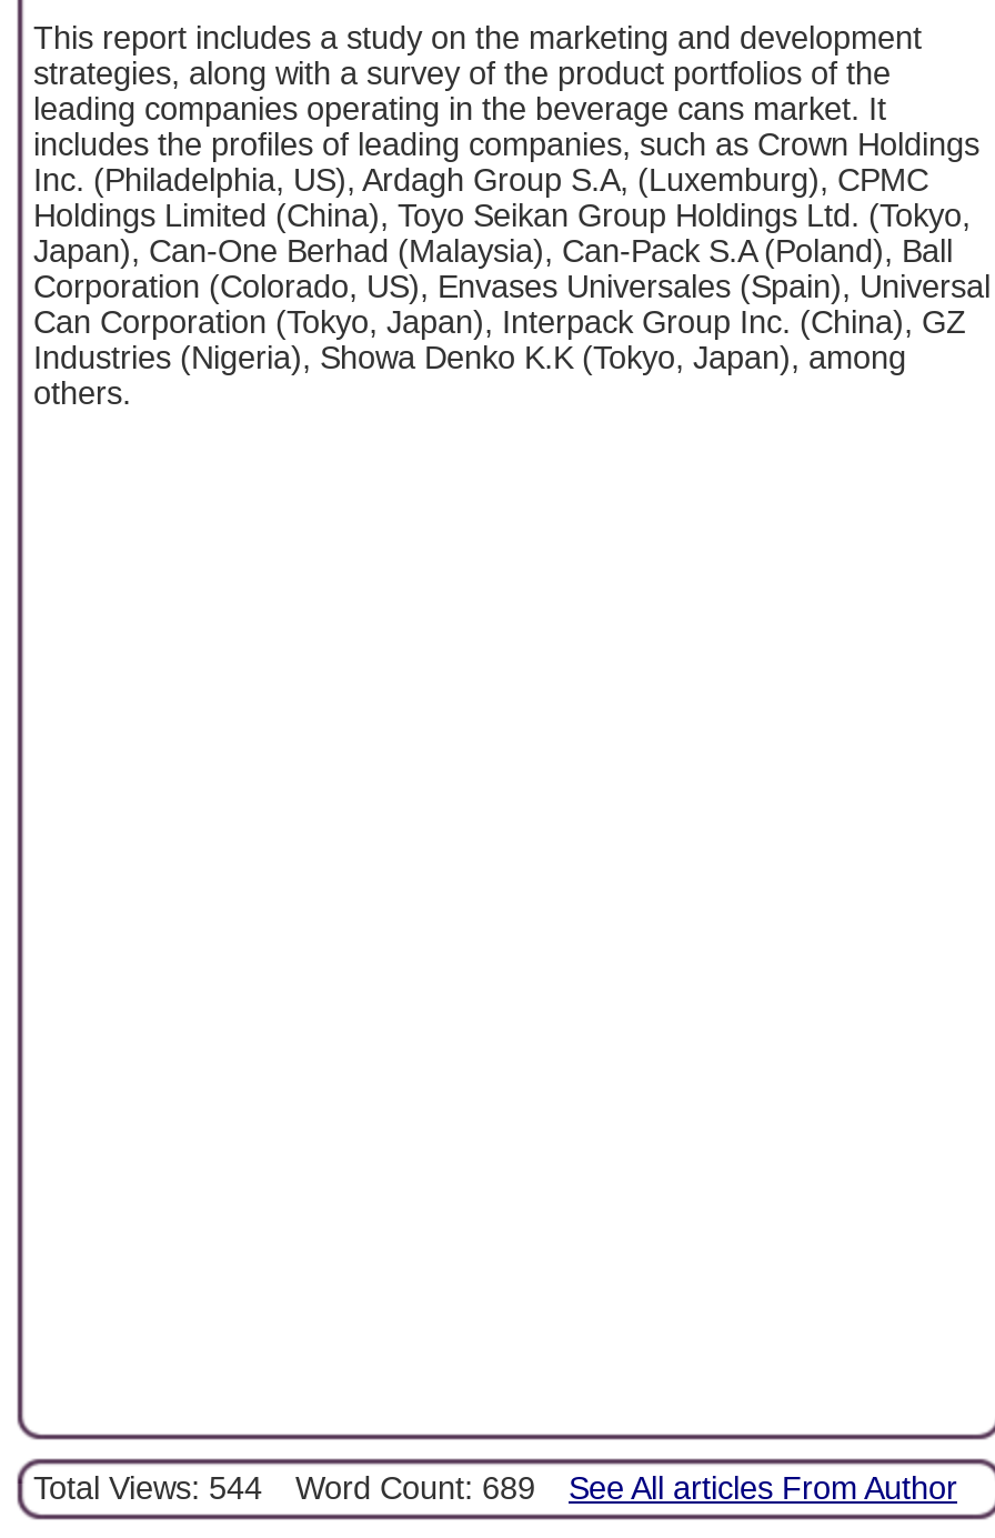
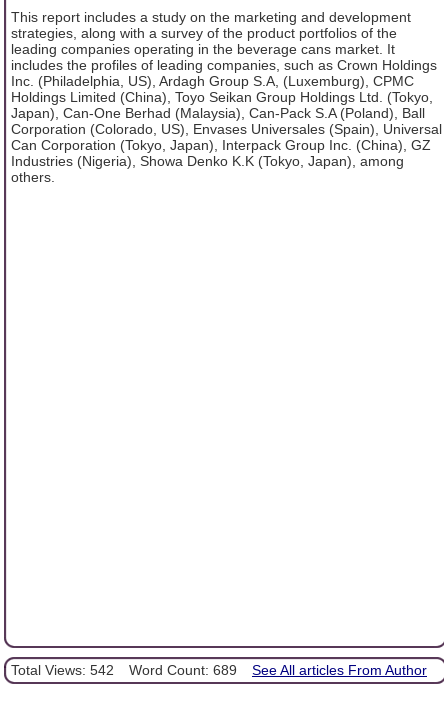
[33,1471,957,1507] Total Views: 544 Word Count: 689 See All articles From Author -> [11,662,427,678] Total Views: 542 Word Count: 689 See All articles From Author

